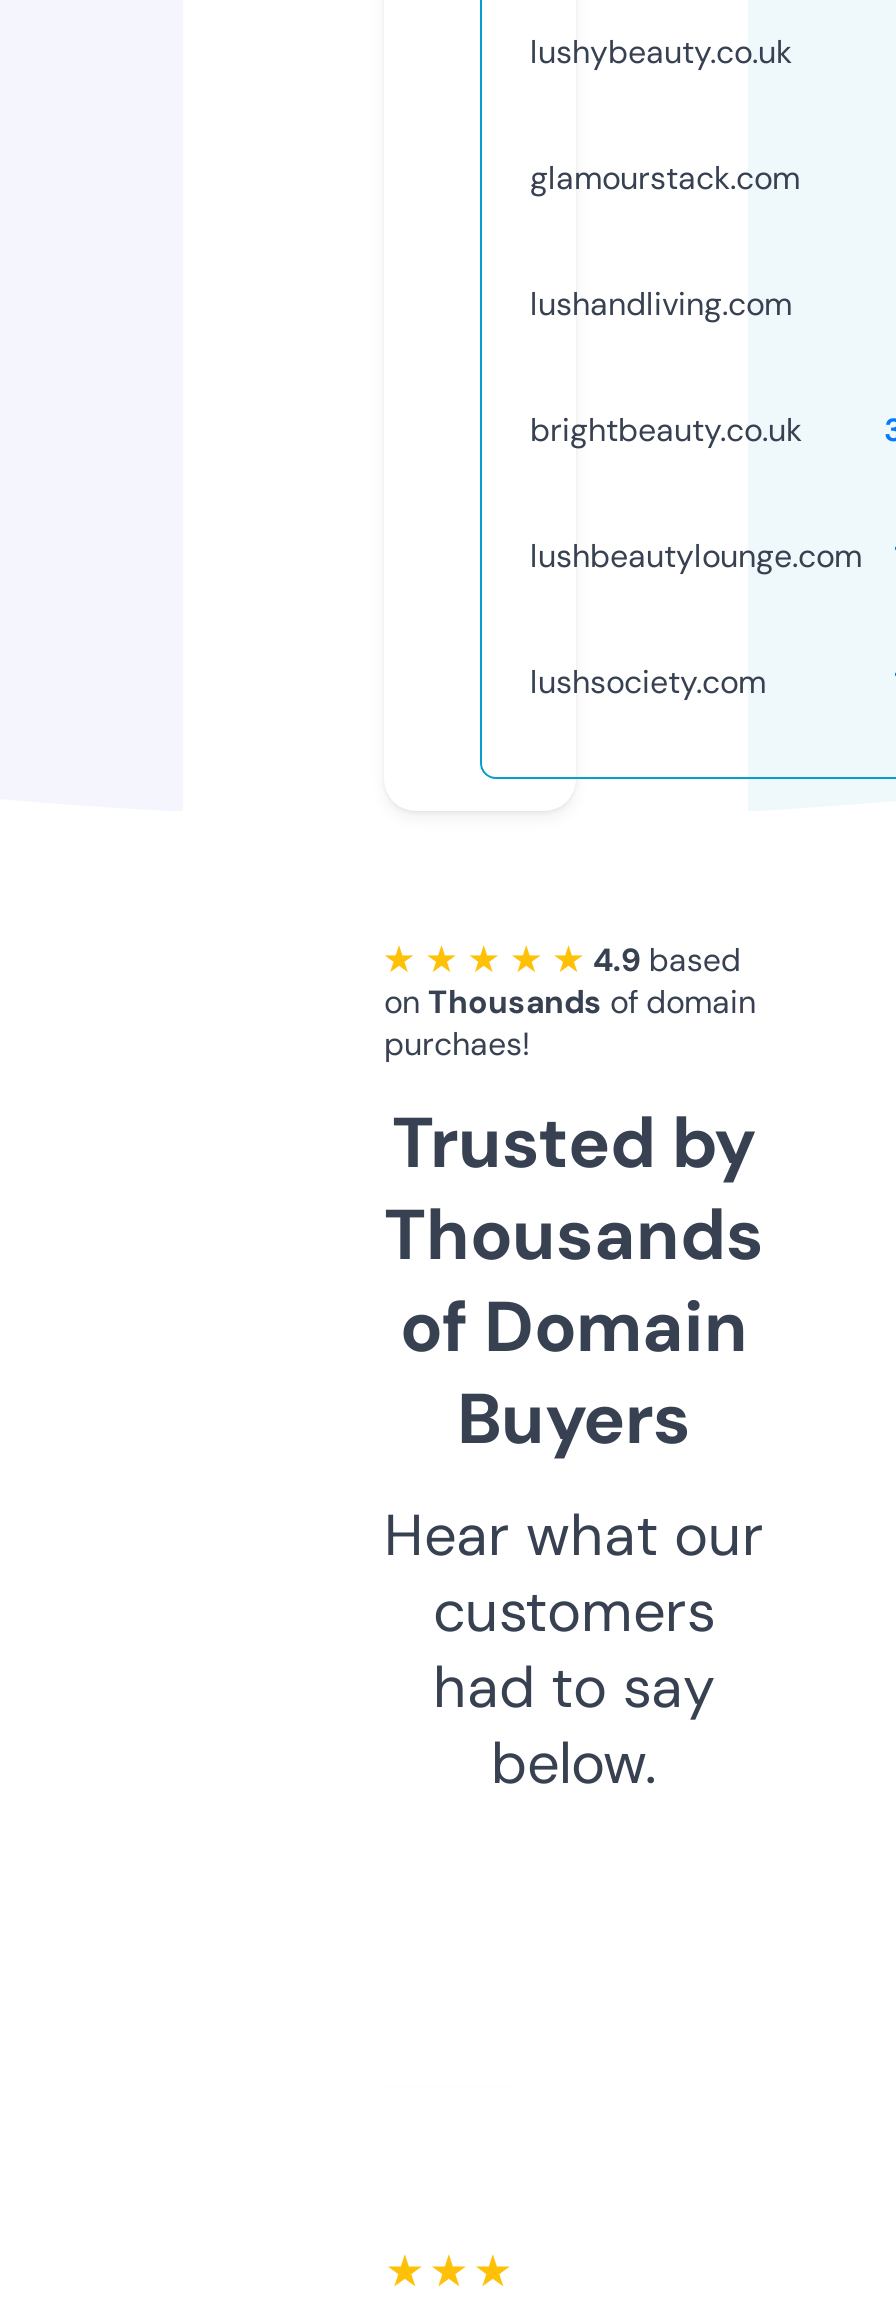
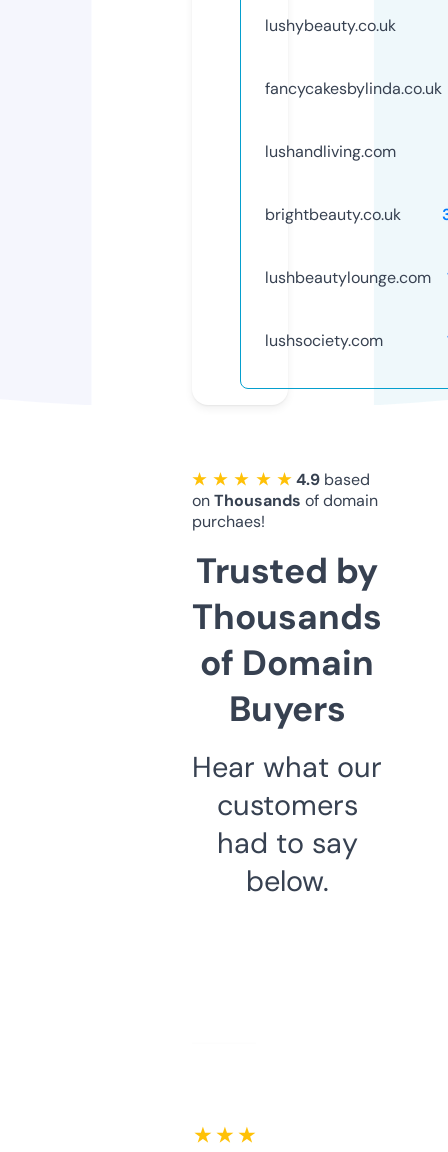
[530,157,800,199] glamourstack.com -> [265,78,442,99] fancycakesbylinda.co.uk

